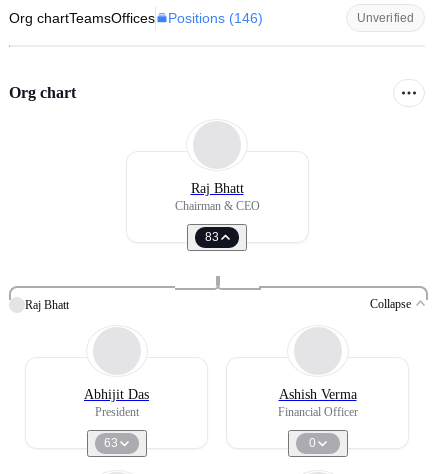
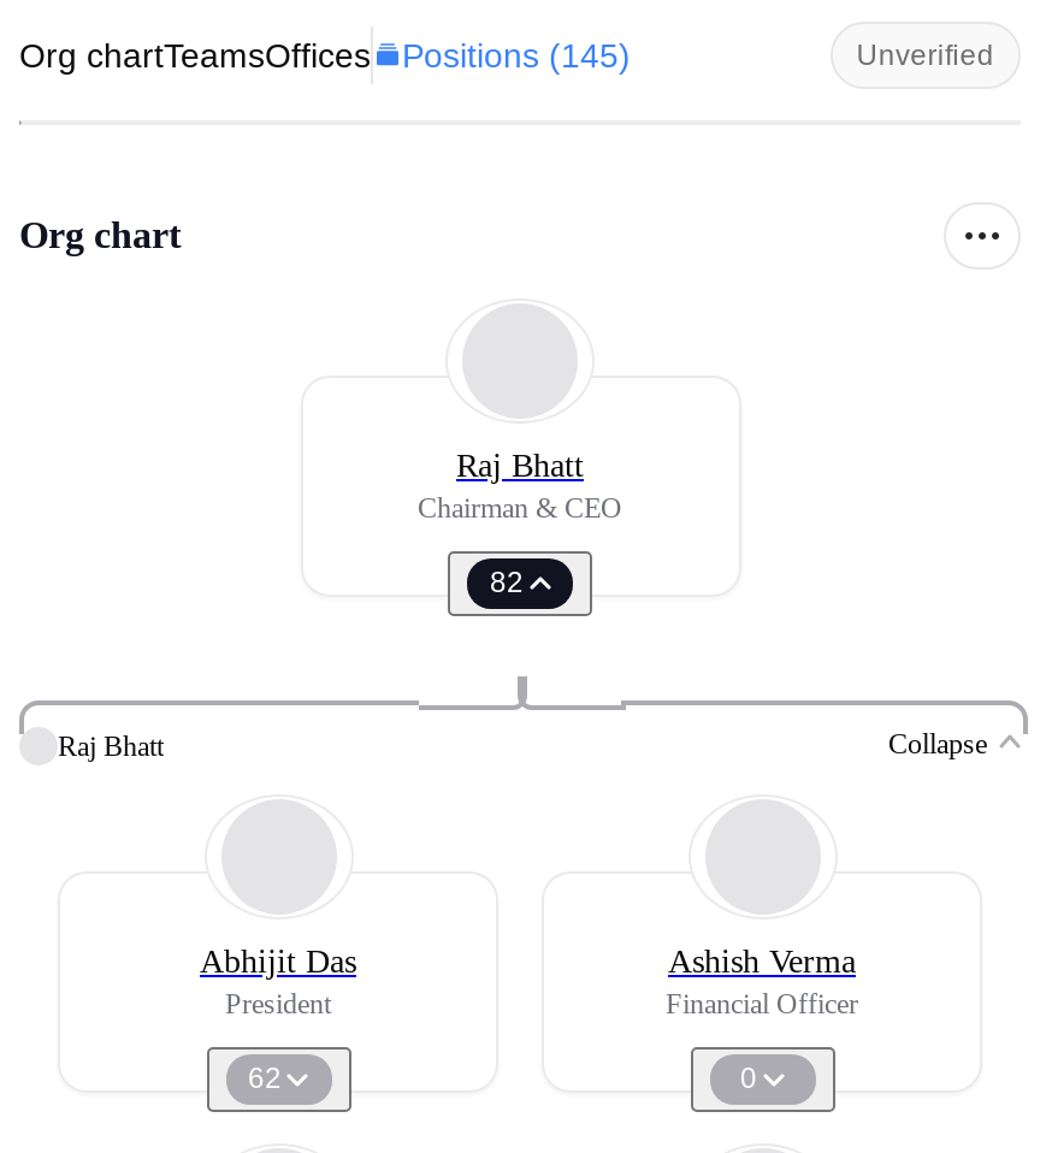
[9,10,263,26] Org chartTeamsOffices Positions (146) -> [19,36,631,75] Org chartTeamsOffices Positions (145)
[204,230,218,244] 83 -> [490,566,524,599] 82
[104,436,118,450] 63 -> [248,1062,282,1095] 62

